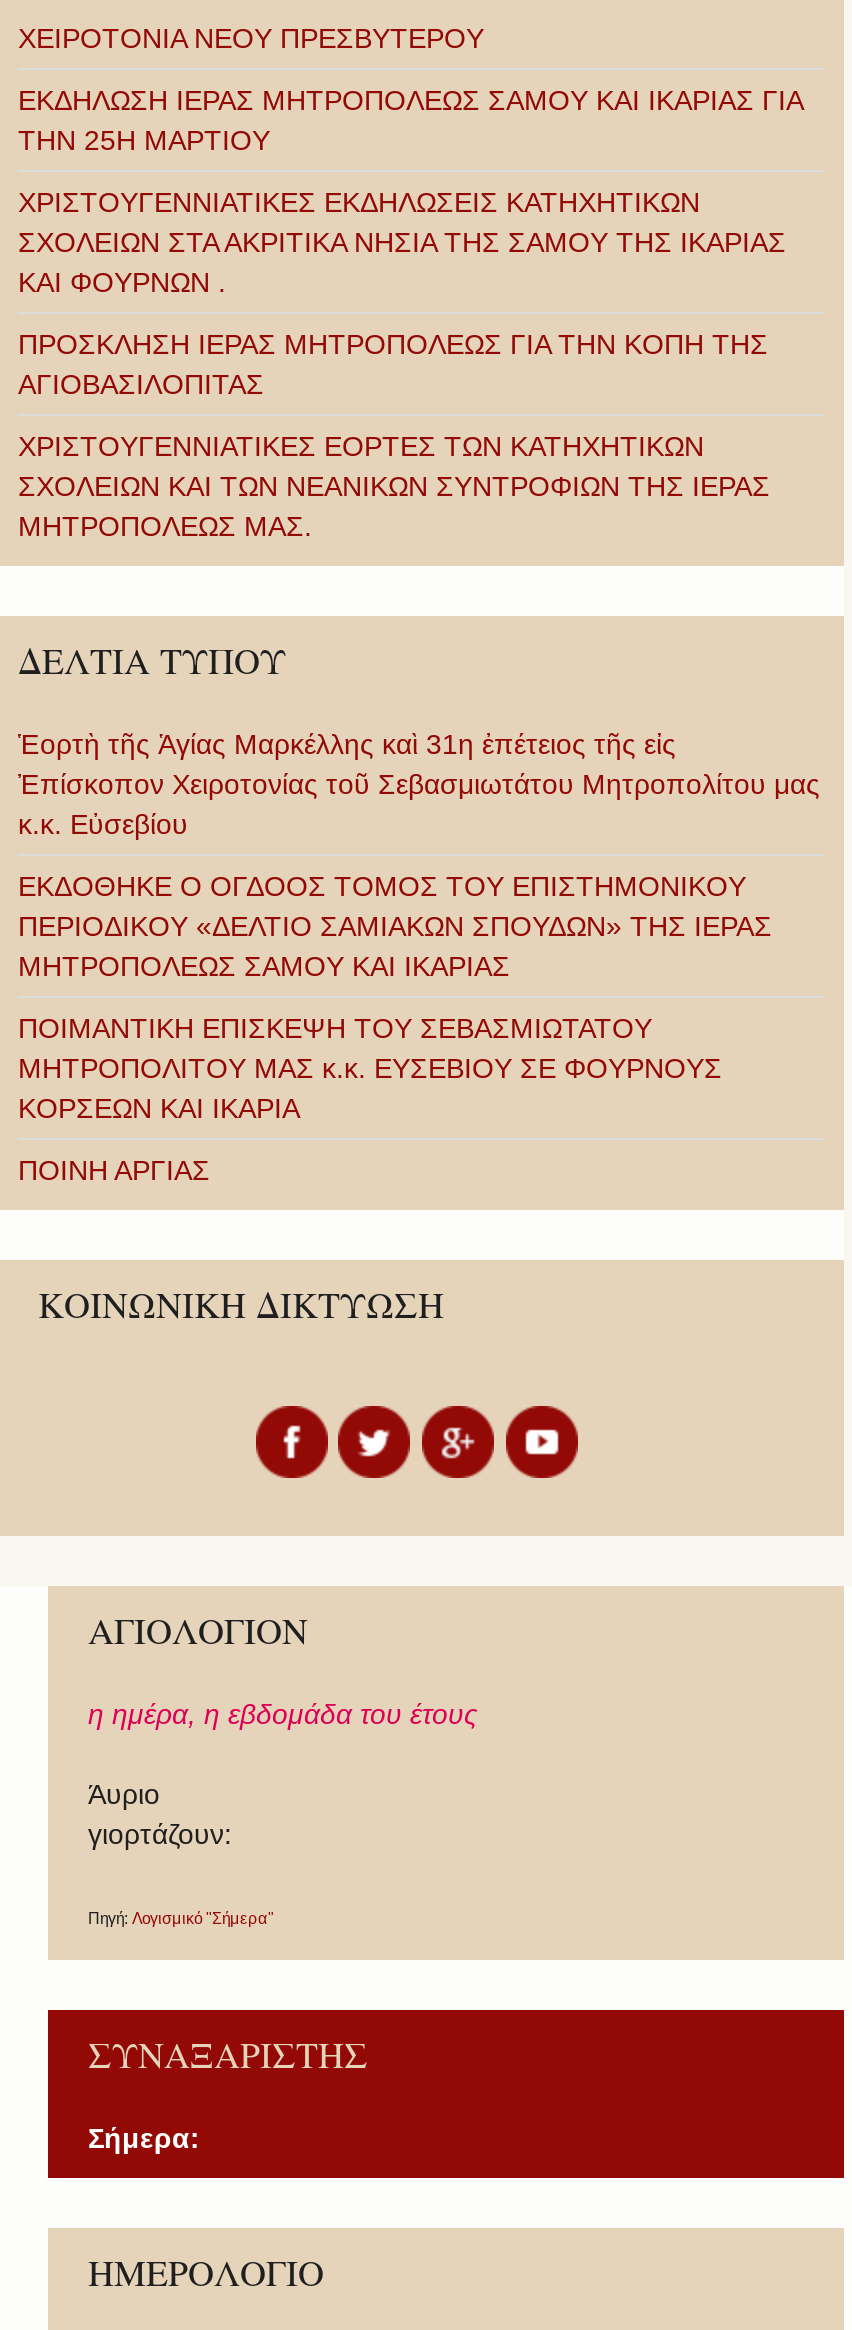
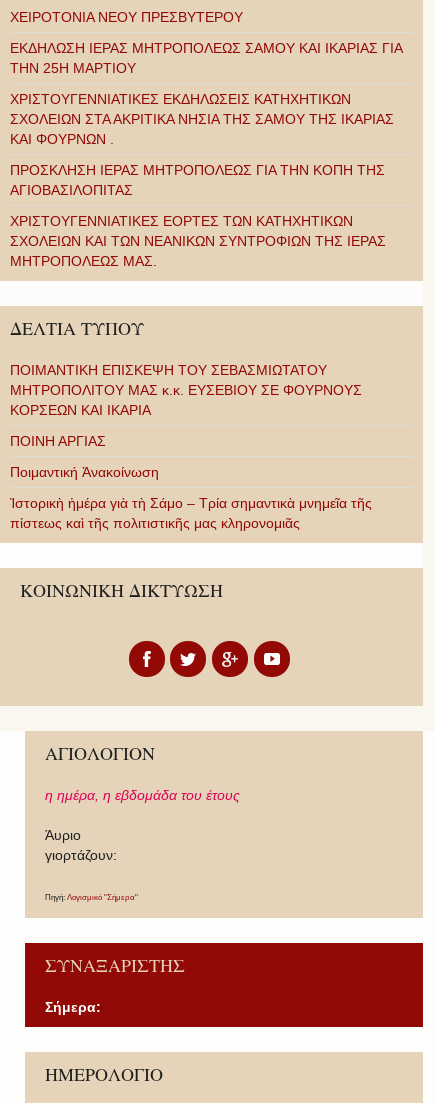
[18,728,820,982] Ἑορτὴ τῆς Ἁγίας Μαρκέλλης καὶ 31η ἐπέτειος τῆς εἰς | Ἐπίσκοπον Χειροτονίας τοῦ Σεβασμιωτάτου Μητροπολίτου μας | κ.κ. Εὐσεβίου | ΕΚΔΟΘΗΚΕ Ο ΟΓΔΟΟΣ ΤΟΜΟΣ ΤΟΥ ΕΠΙΣΤΗΜΟΝΙΚΟΥ | ΠΕΡΙΟΔΙΚΟΥ «ΔΕΛΤΙΟ ΣΑΜΙΑΚΩΝ ΣΠΟΥΔΩΝ» ΤΗΣ ΙΕΡΑΣ | ΜΗΤΡΟΠΟΛΕΩΣ ΣΑΜΟΥ ΚΑΙ ΙΚΑΡΙΑΣ -> none
moved [18,1012,722,1186] -> [10,362,362,449]: ΠΟΙΜΑΝΤΙΚΗ ΕΠΙΣΚΕΨΗ ΤΟΥ ΣΕΒΑΣΜΙΩΤΑΤΟΥ | ΜΗΤΡΟΠΟΛΙΤΟΥ ΜΑΣ κ.κ. ΕΥΣΕΒΙΟΥ ΣΕ ΦΟΥΡΝΟΥΣ | ΚΟΡΣΕΩΝ ΚΑΙ ΙΚΑΡΙΑ | ΠΟΙΝΗ ΑΡΓΙΑΣ
none -> [10,464,372,531] Ποιμαντική Ἀνακοίνωση | Ἱστορικὴ ἡμέρα γιὰ τὴ Σάμο – Τρία σημαντικὰ μνημεῖα τῆς | πίστεως καὶ τῆς πολιτιστικῆς μας κληρονομιᾶς

